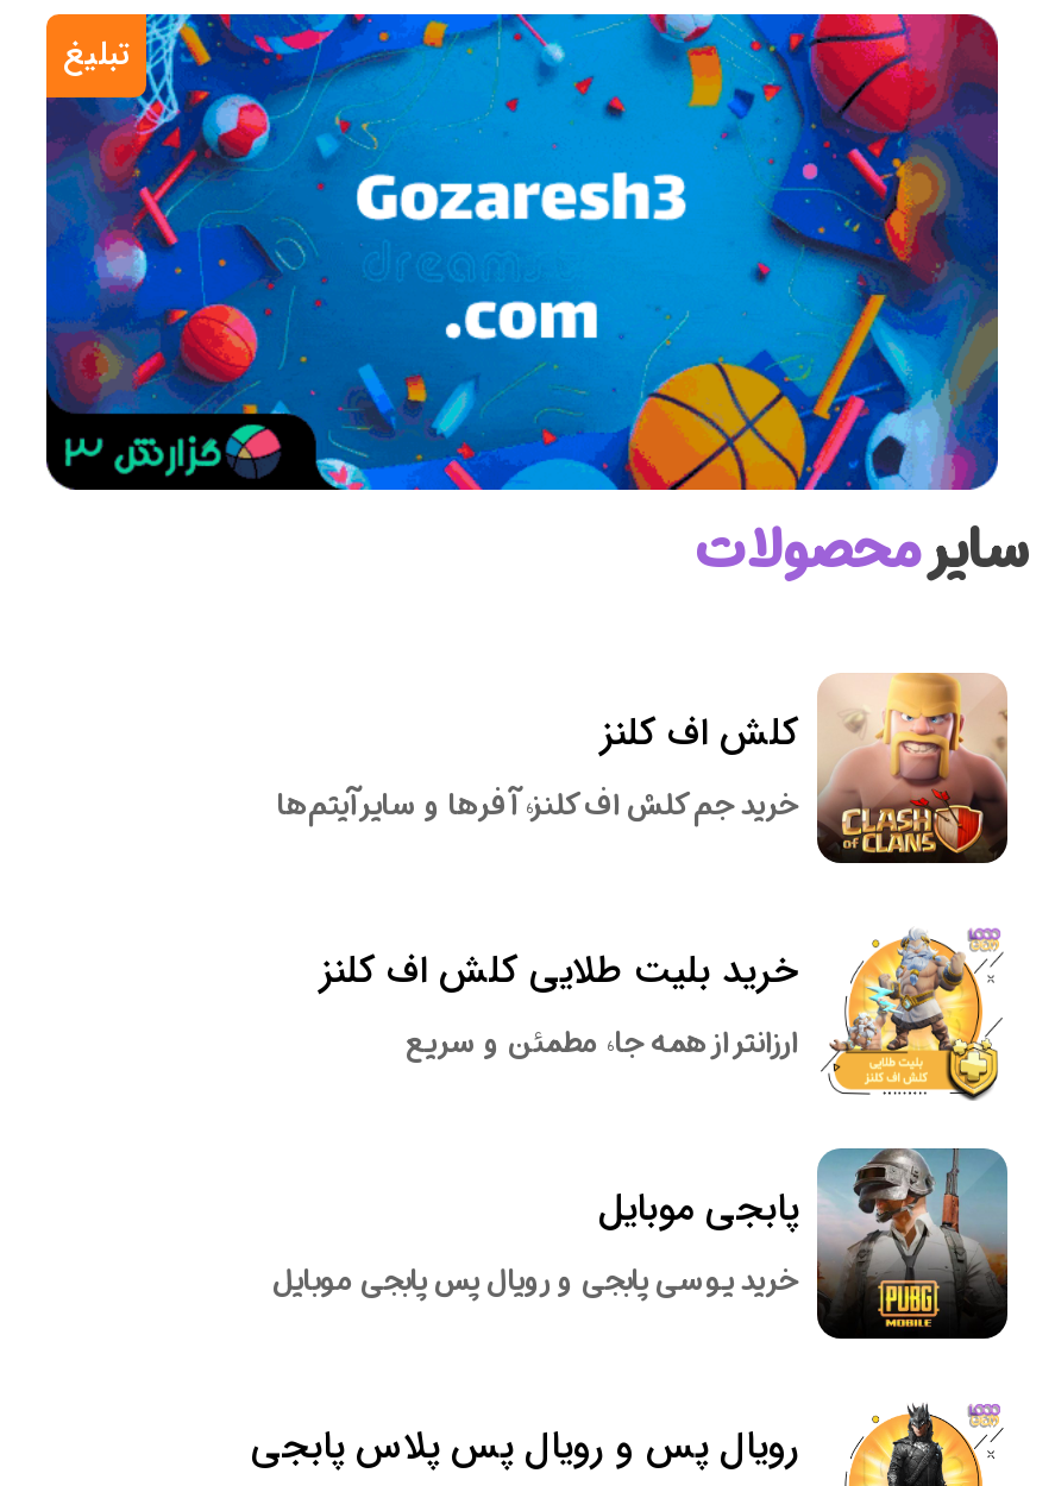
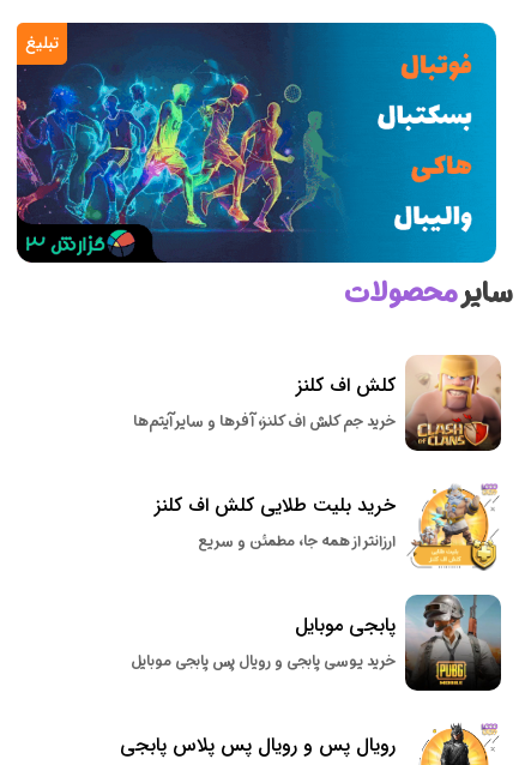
[44,12,1000,492] [image] -> [16,22,497,264] [image]

